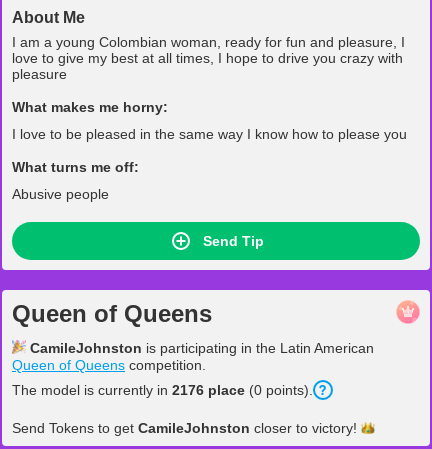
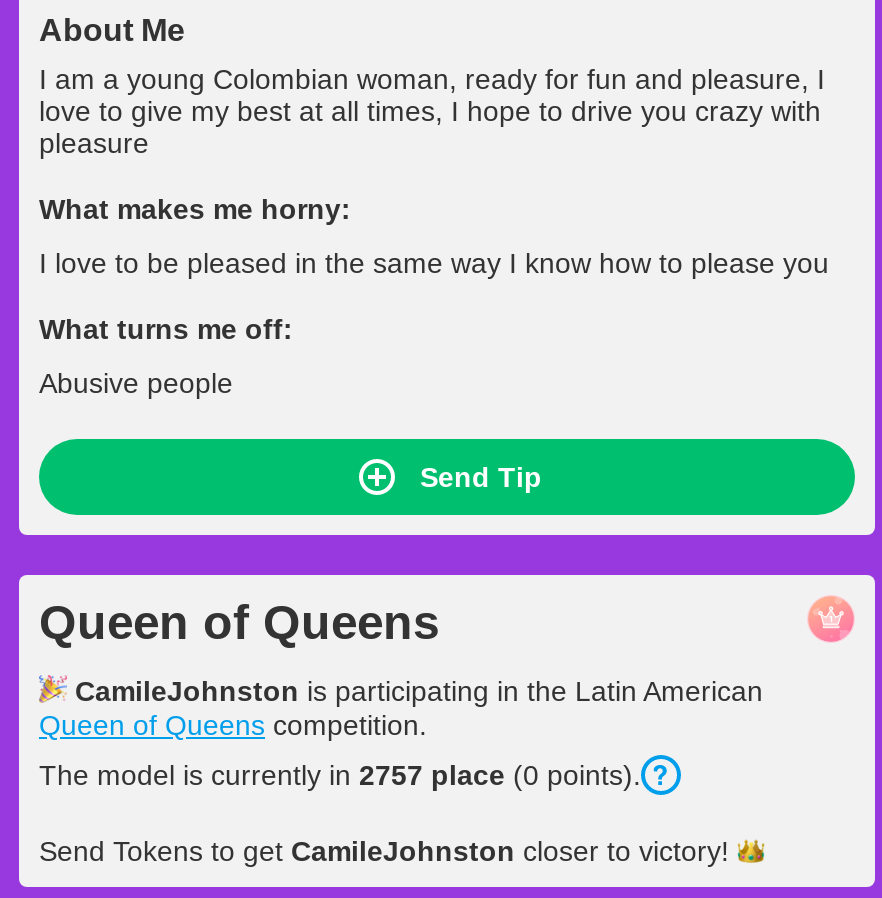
[12,382,313,398] The model is currently in 2176 place (0 points). -> [39,759,641,791] The model is currently in 2757 place (0 points).

